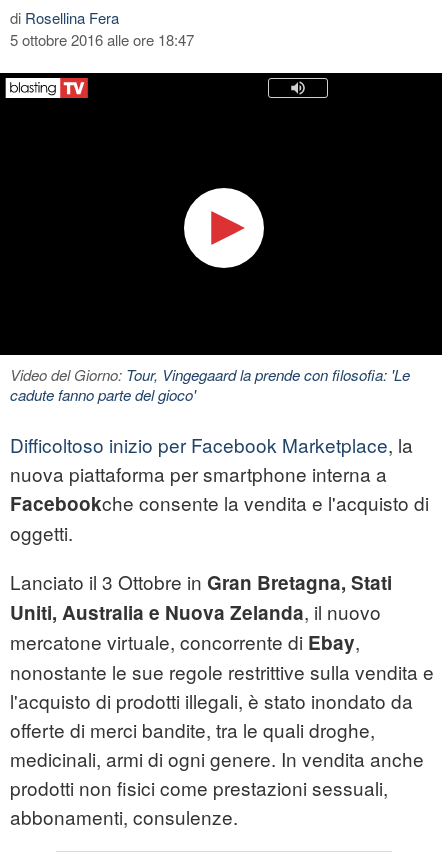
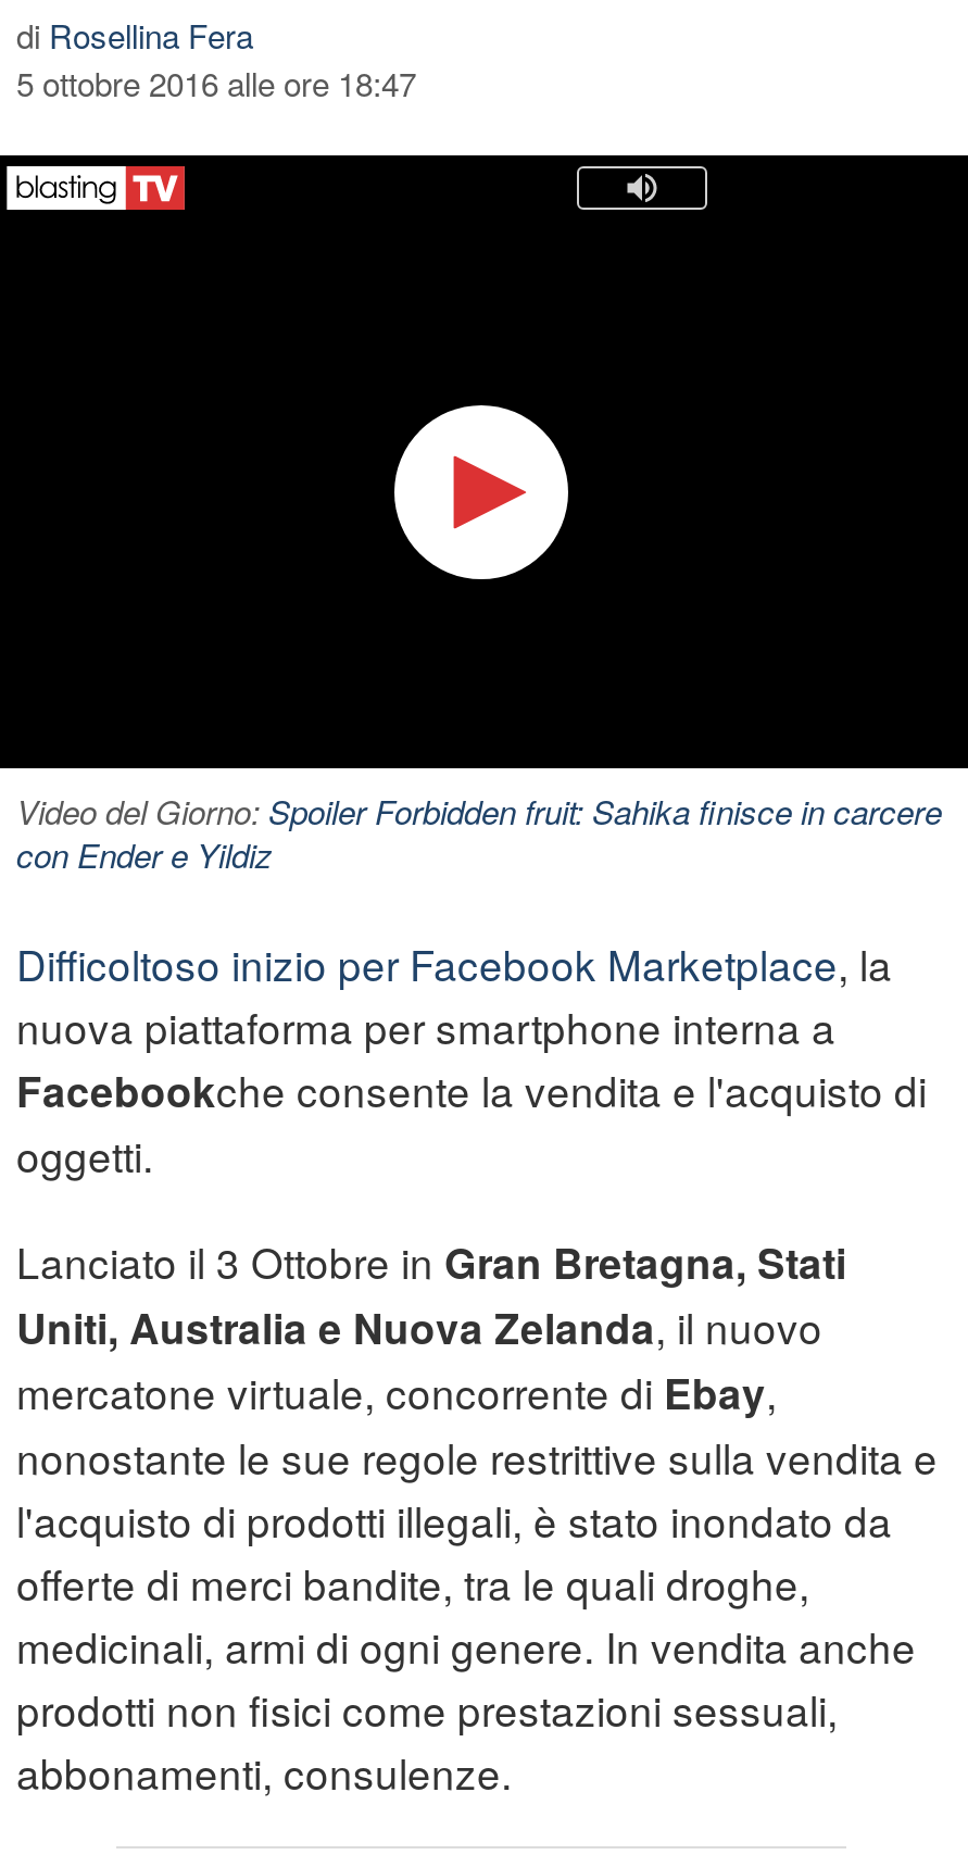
[10,364,410,405] Video del Giorno: Tour, Vingegaard la prende con filosofia: 'Le | cadute fanno parte del gioco' -> [16,789,942,878] Video del Giorno: Spoiler Forbidden fruit: Sahika finisce in carcere | con Ender e Yildiz

